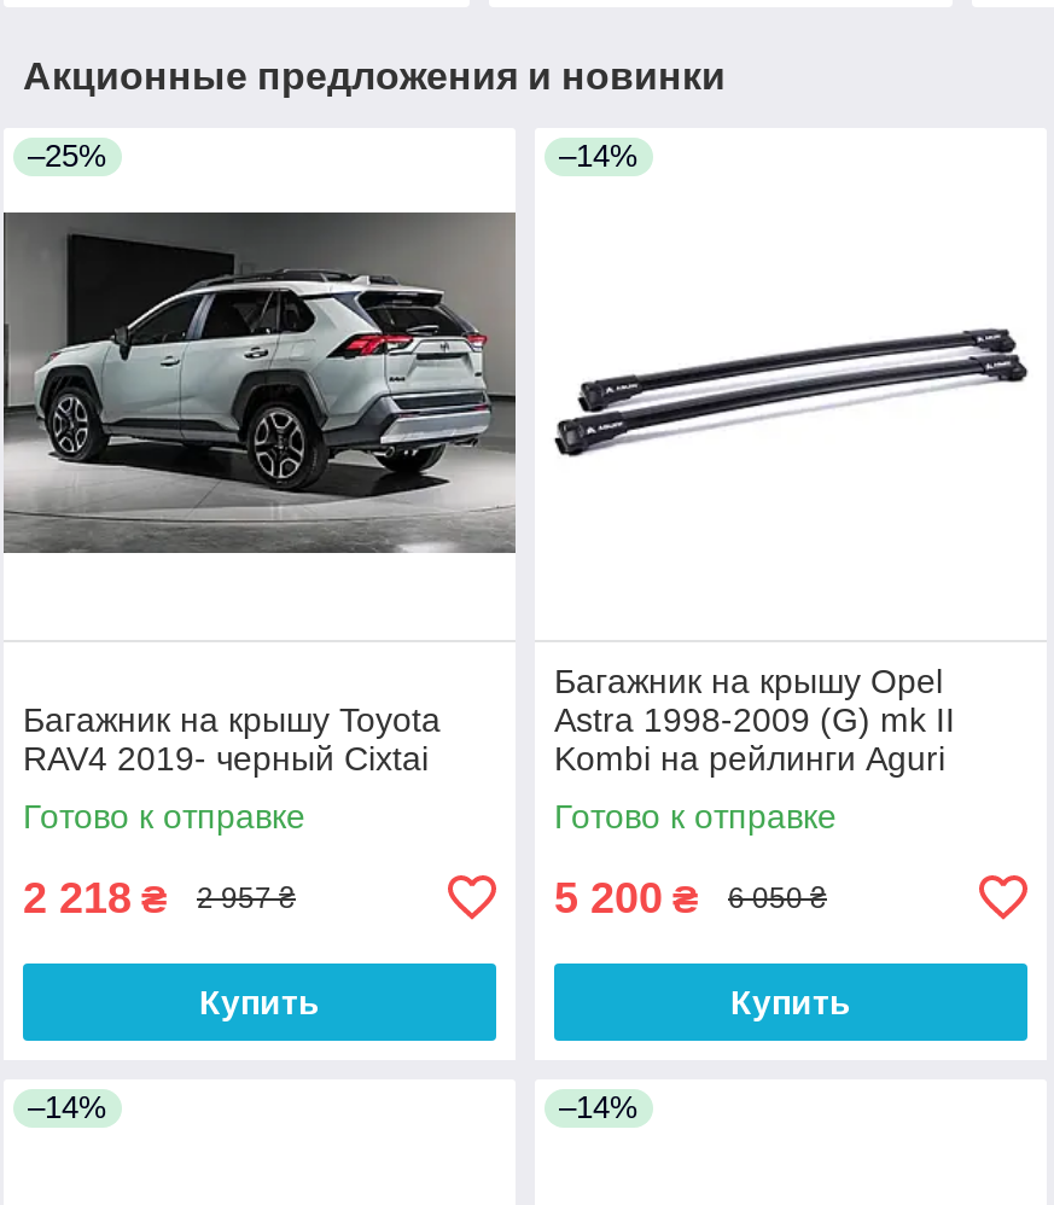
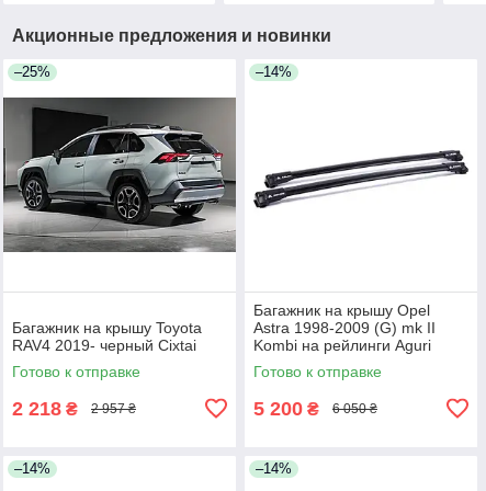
[199,982,320,1021] Купить -> none
[730,982,851,1021] Купить -> none

